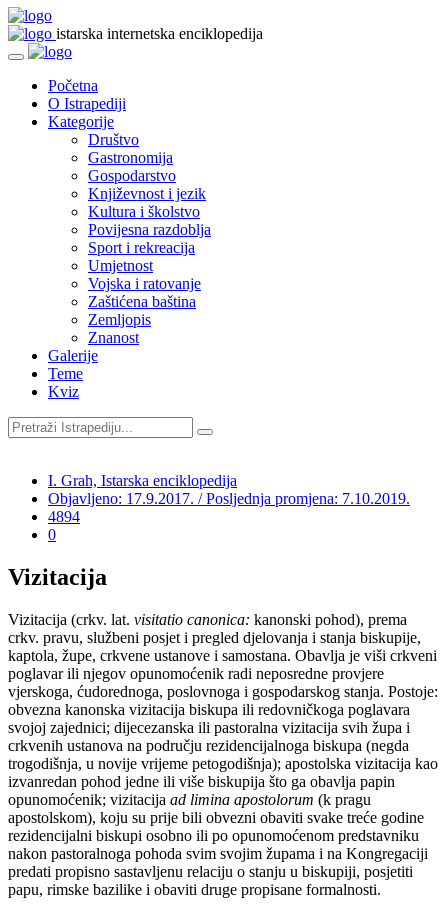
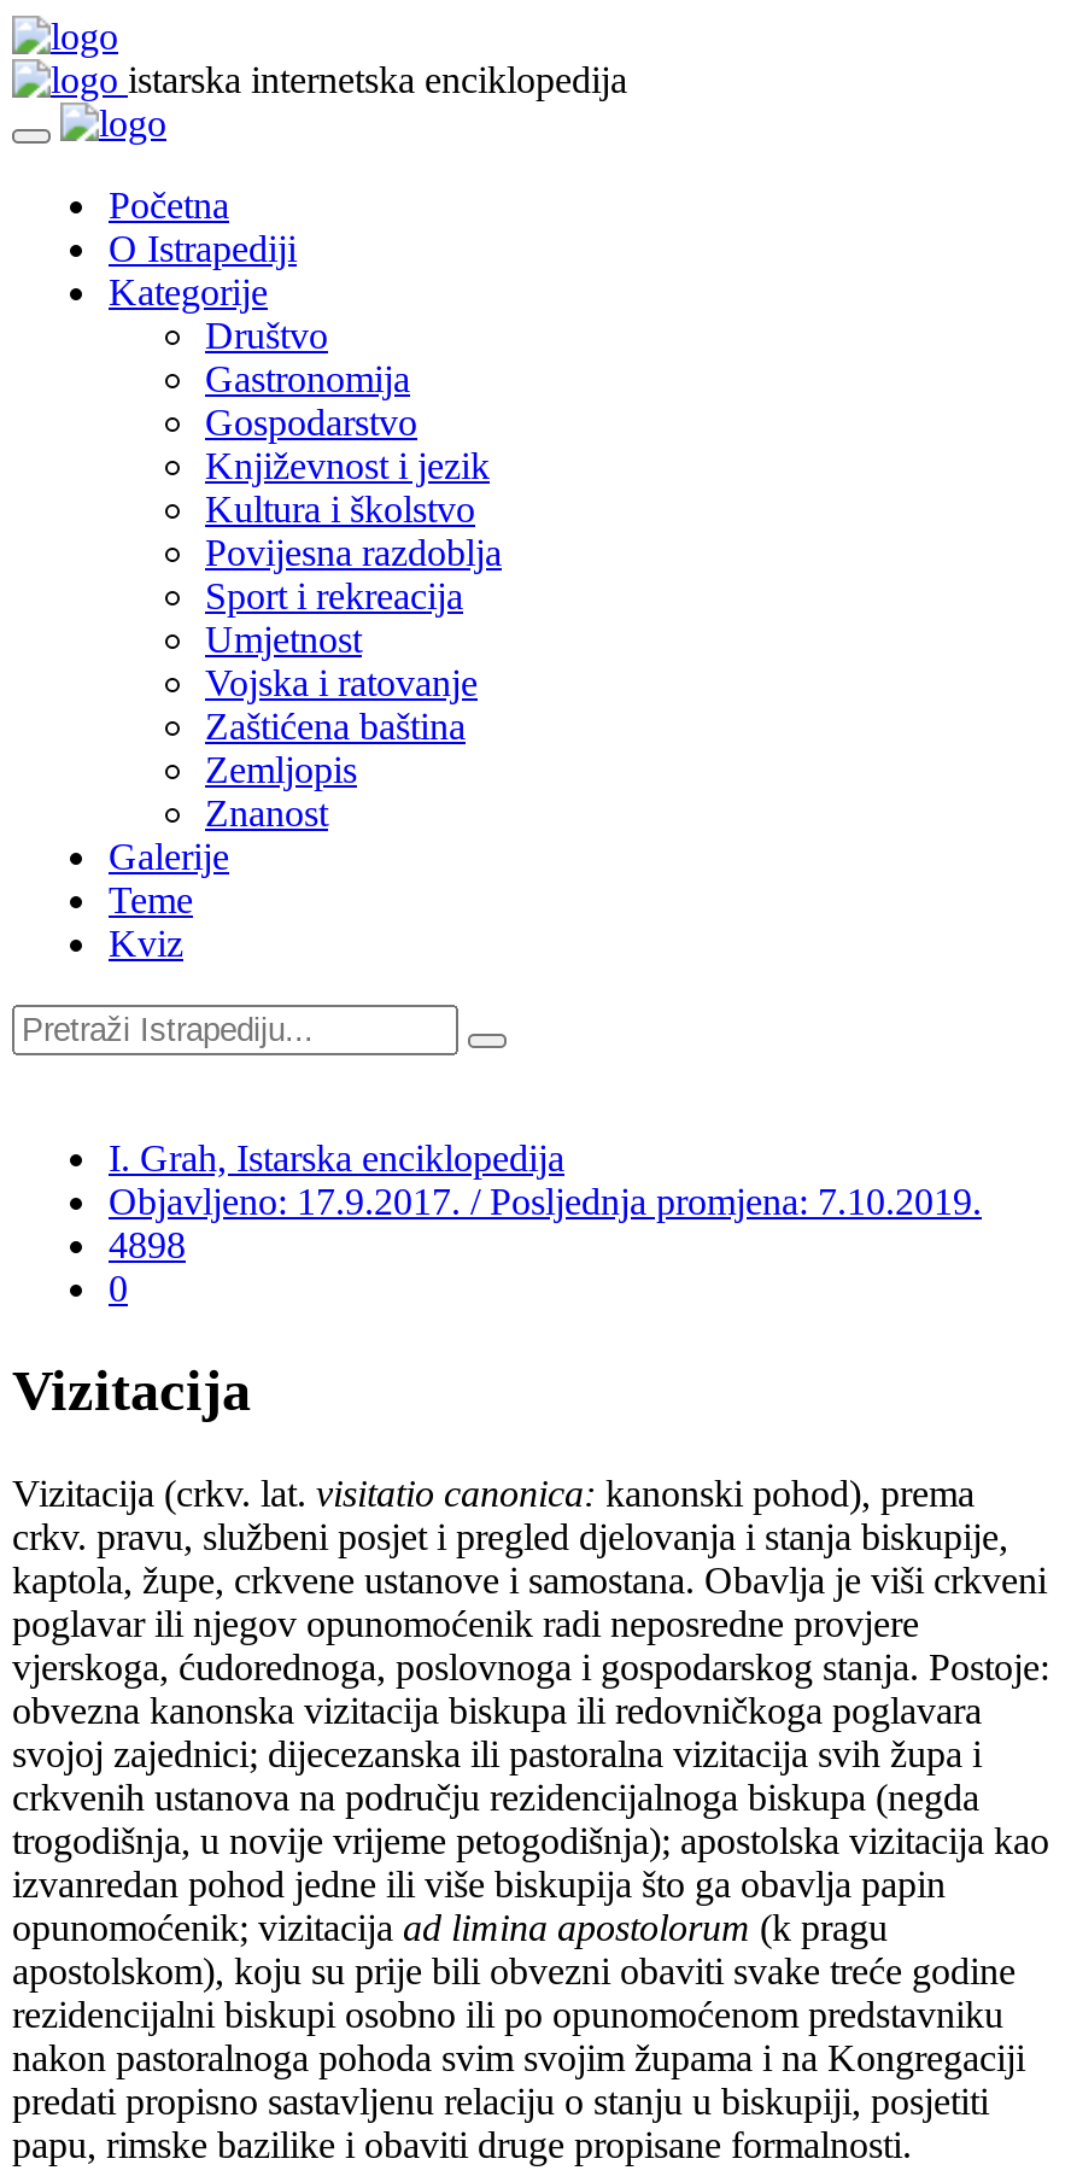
[48,508,80,525] 4894 -> [109,1224,186,1265] 4898

